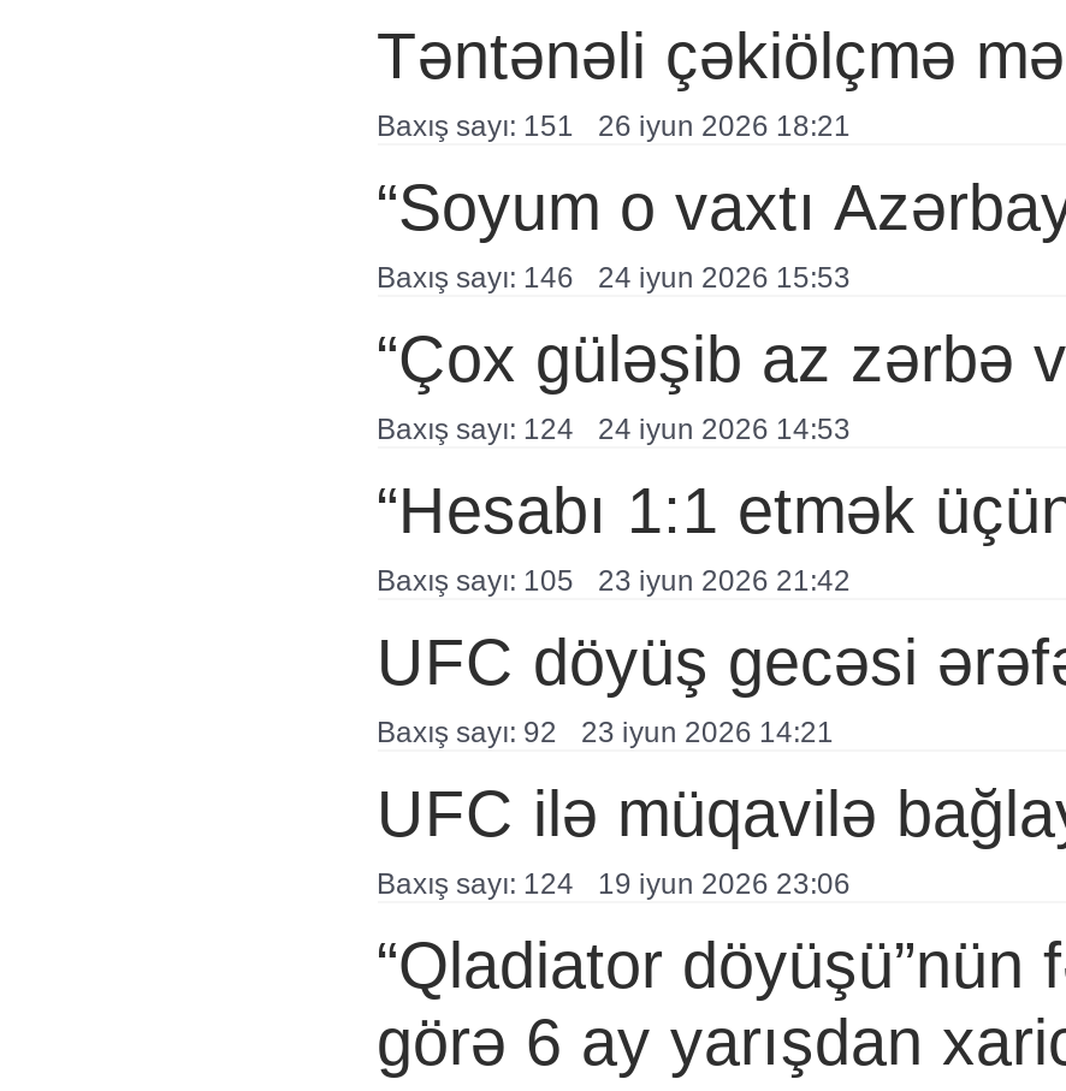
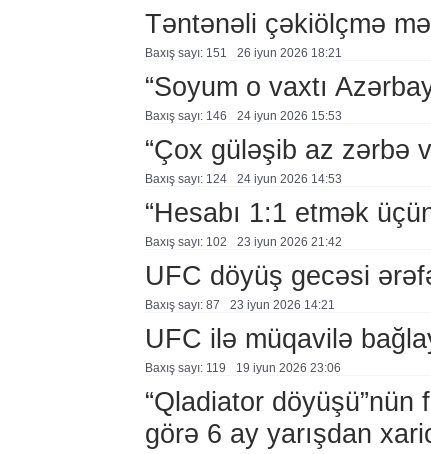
[377,564,851,598] Baxış sayı: 105 23 i̇yun 2026 21:42 -> [144,235,341,249] Baxış sayı: 102 23 i̇yun 2026 21:42
[377,716,834,749] Baxış sayı: 92 23 i̇yun 2026 14:21 -> [144,298,334,312] Baxış sayı: 87 23 i̇yun 2026 14:21
[377,867,851,901] Baxış sayı: 124 19 i̇yun 2026 23:06 -> [144,361,340,375] Baxış sayı: 119 19 i̇yun 2026 23:06

